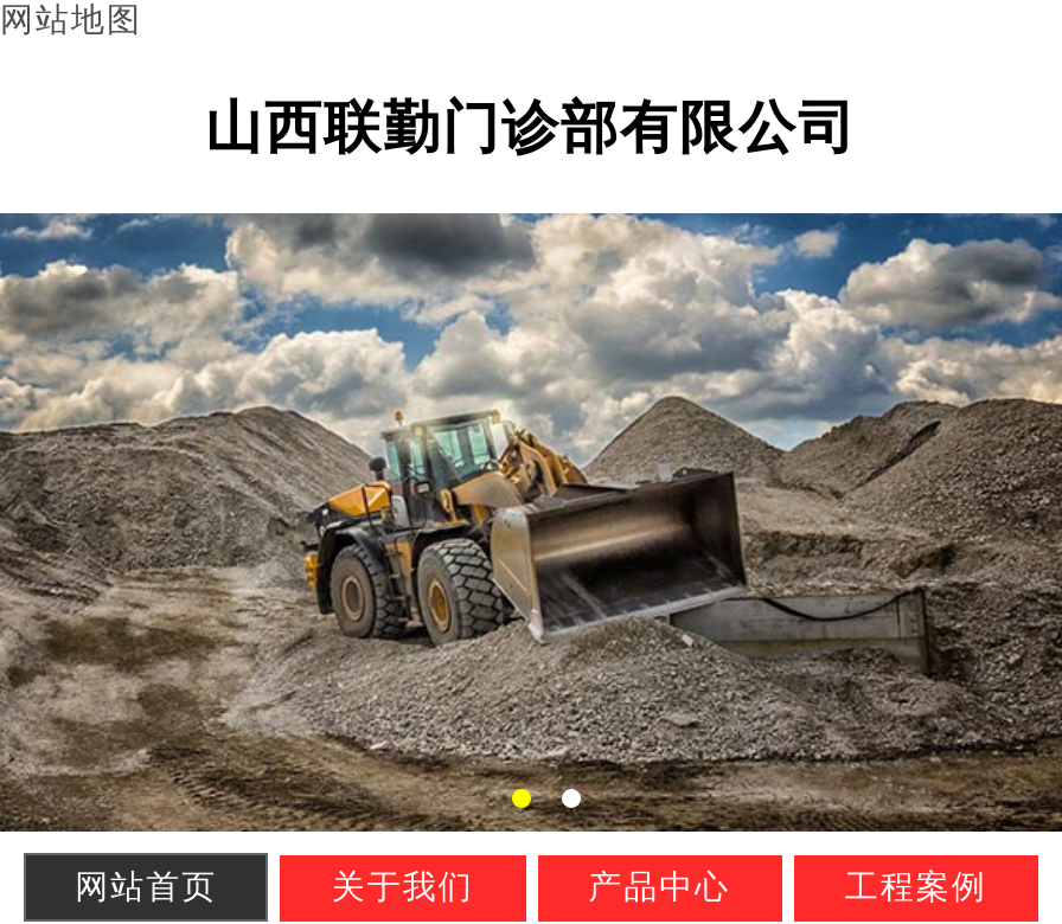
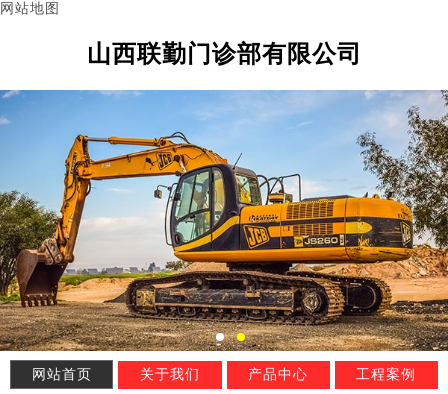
[7,211,1055,834] [image] -> [3,89,445,352] [image]

